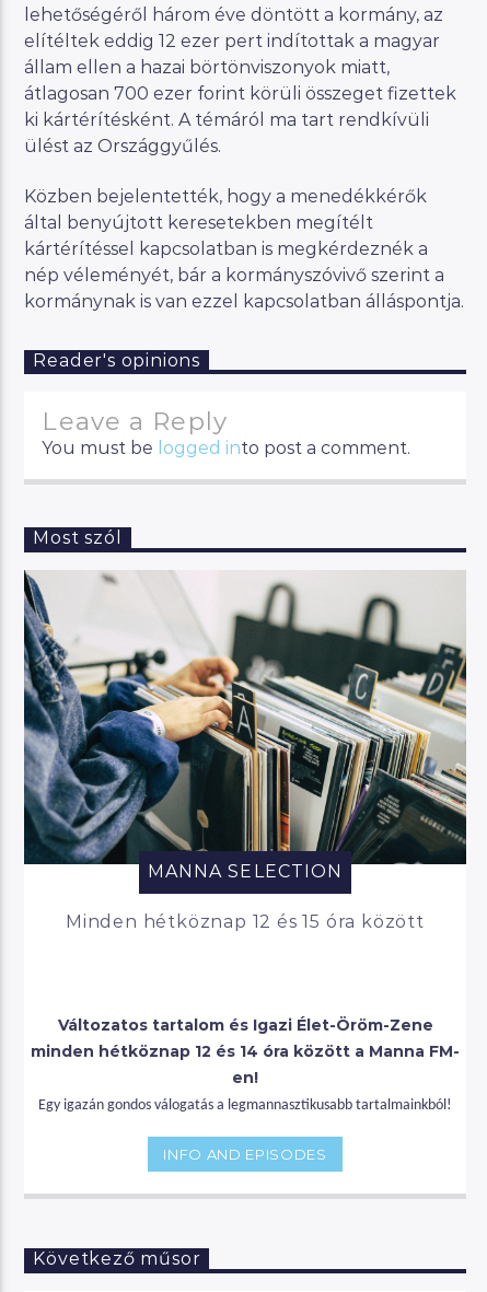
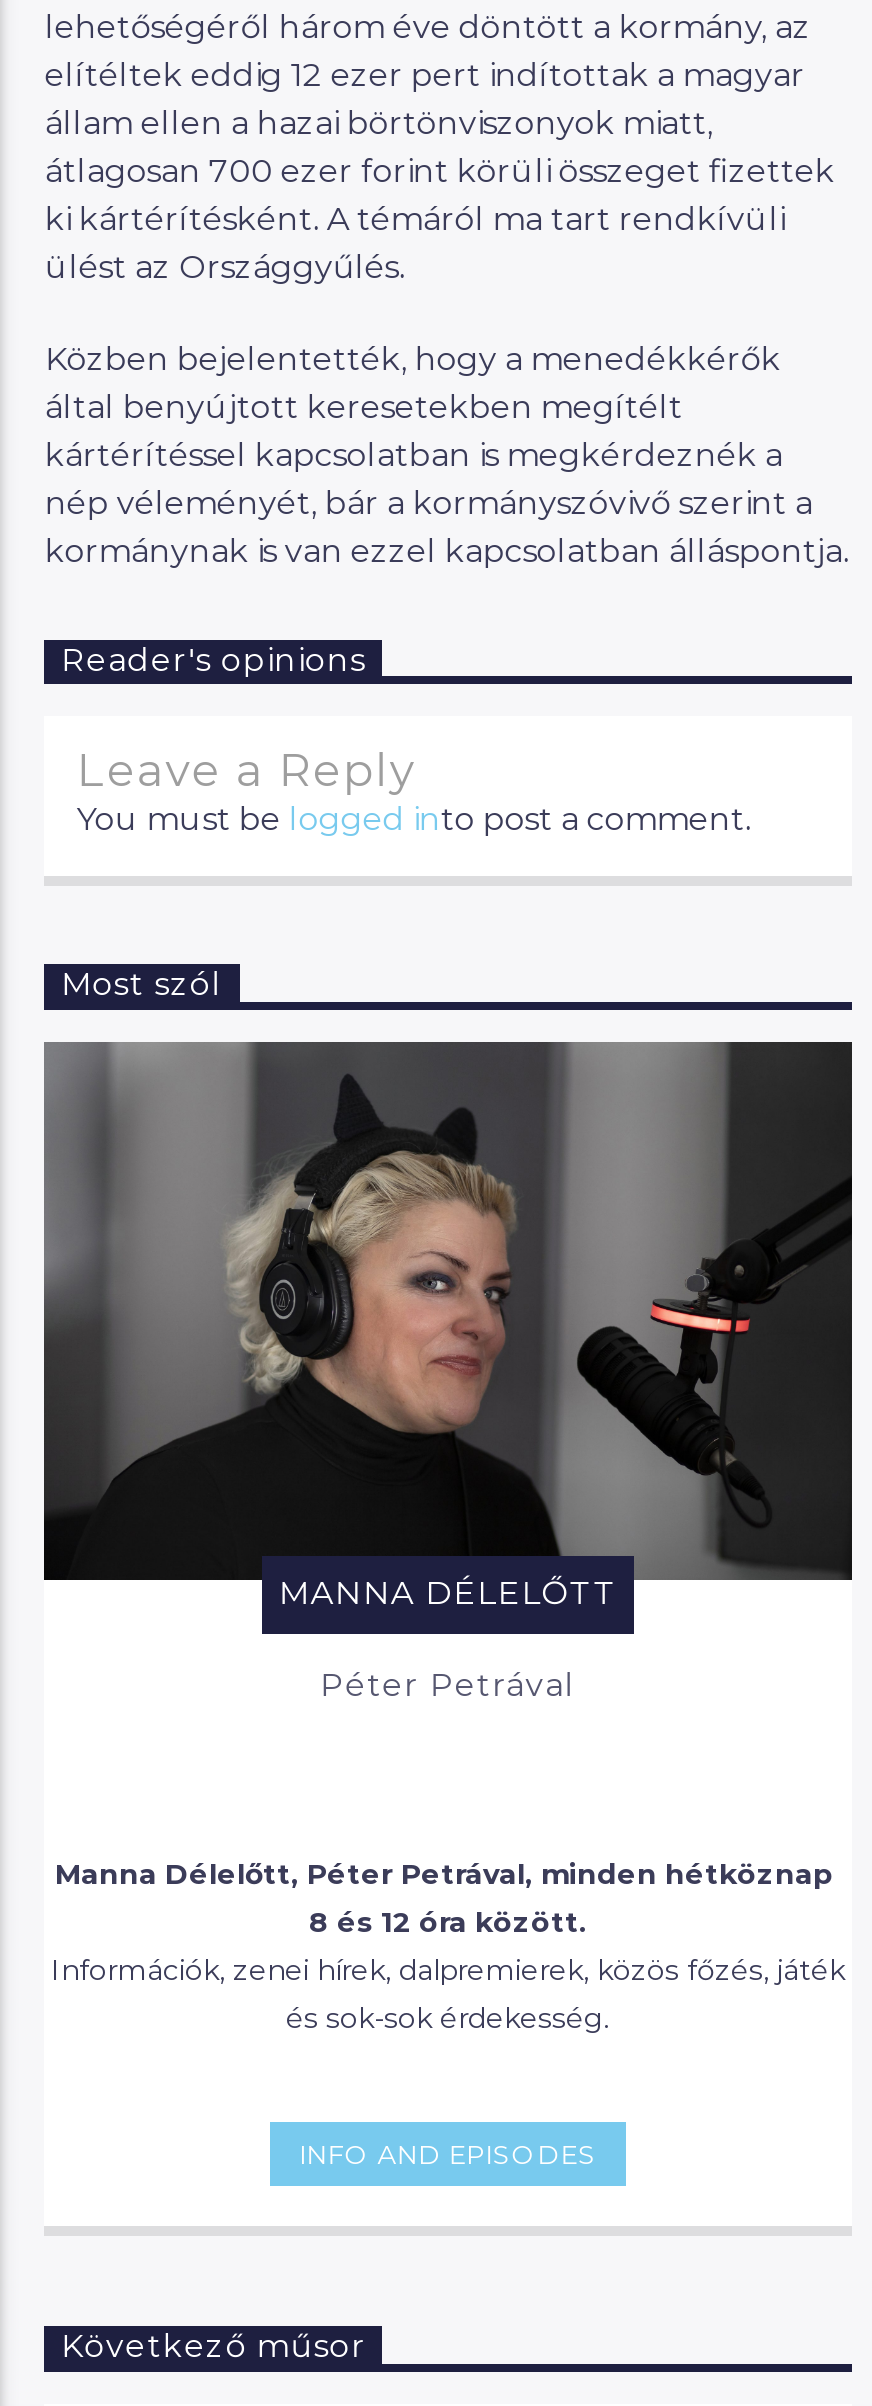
[23,570,467,932] [image] | MANNA SELECTION | Minden hétköznap 12 és 15 óra között -> [44,1040,854,1703] [image] | MANNA DÉLELŐTT | Péter Petrával
[31,1015,460,1114] Változatos tartalom és Igazi Élet-Öröm-Zene | minden hétköznap 12 és 14 óra között a Manna FM- | en! | Egy igazán gondos válogatás a legmannasztikusabb tartalmainkból! -> [51,1856,845,2036] Manna Délelőtt, Péter Petrával, minden hétköznap | 8 és 12 óra között. | Információk, zenei hírek, dalpremierek, közös főzés, játék | és sok-sok érdekesség.

